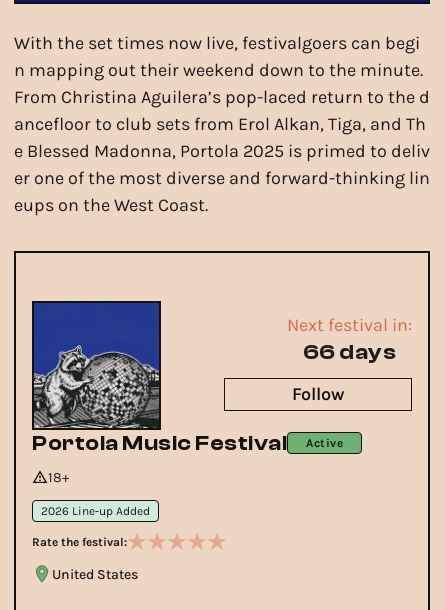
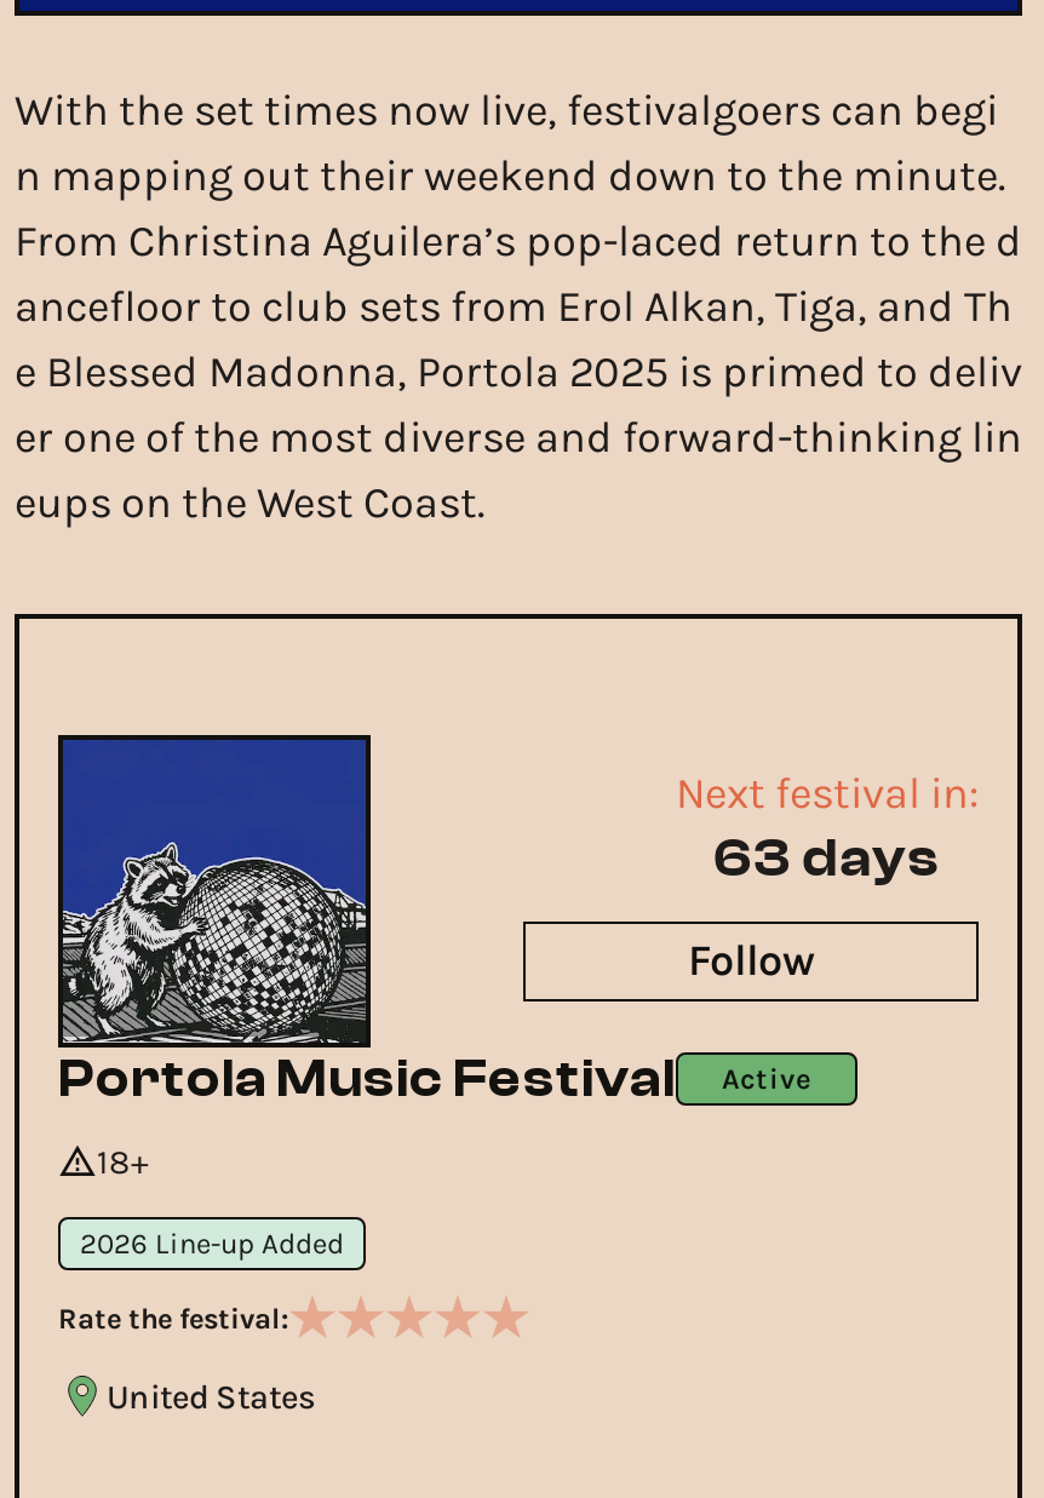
[303,339,396,365] 66 days -> [714,826,940,889] 63 days

